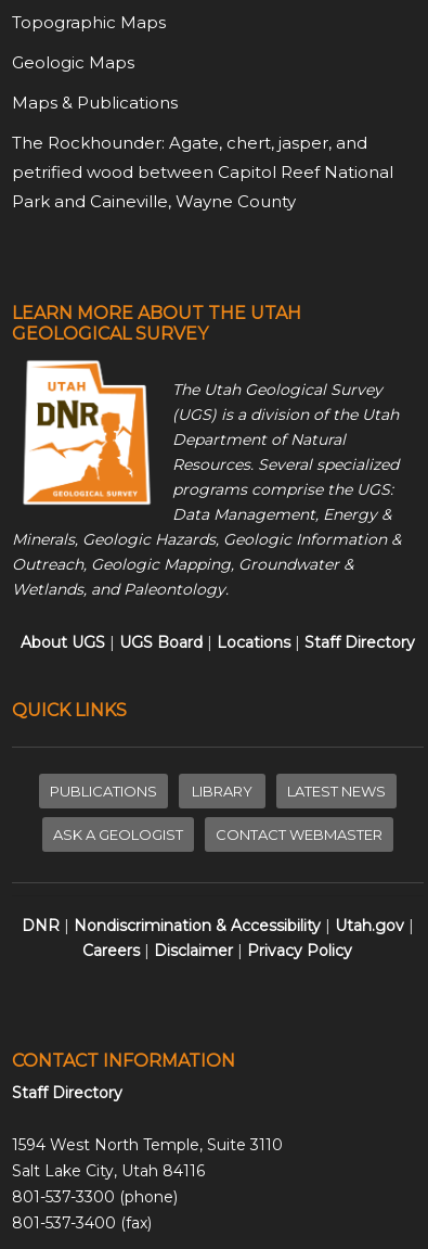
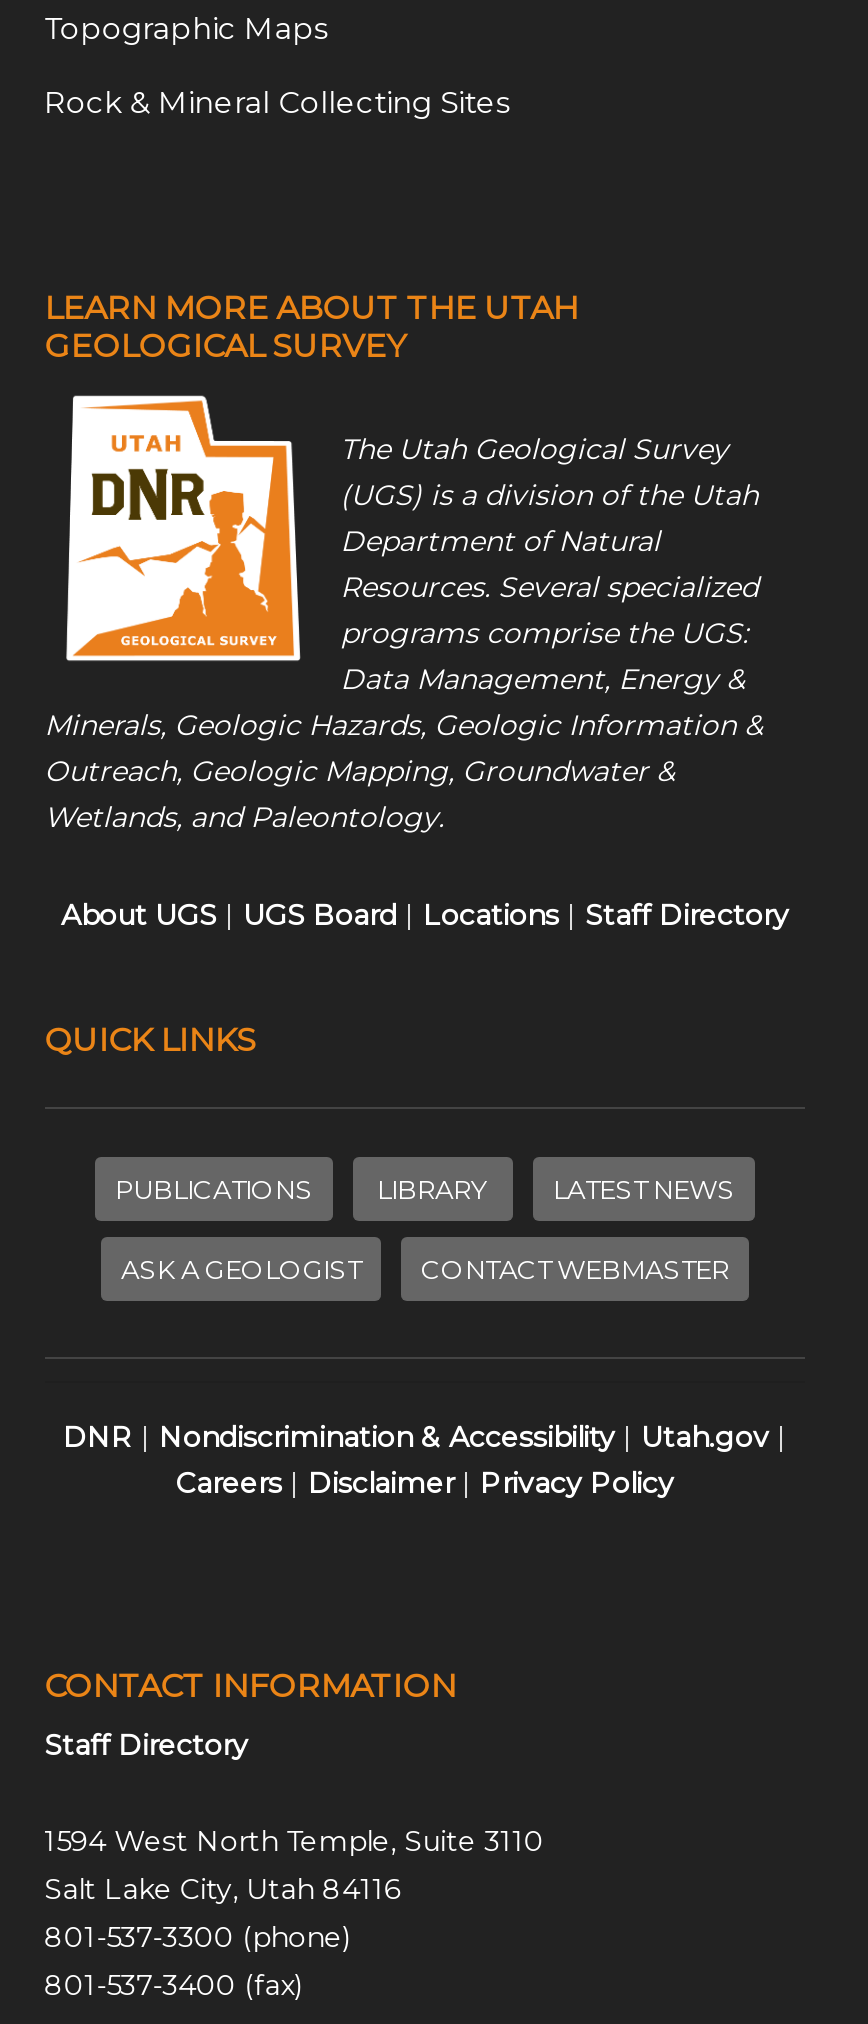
[11,52,393,211] Geologic Maps | Maps & Publications | The Rockhounder: Agate, chert, jasper, and | petrified wood between Capitol Reef National | Park and Caineville, Wayne County -> [44,83,510,121] Rock & Mineral Collecting Sites

